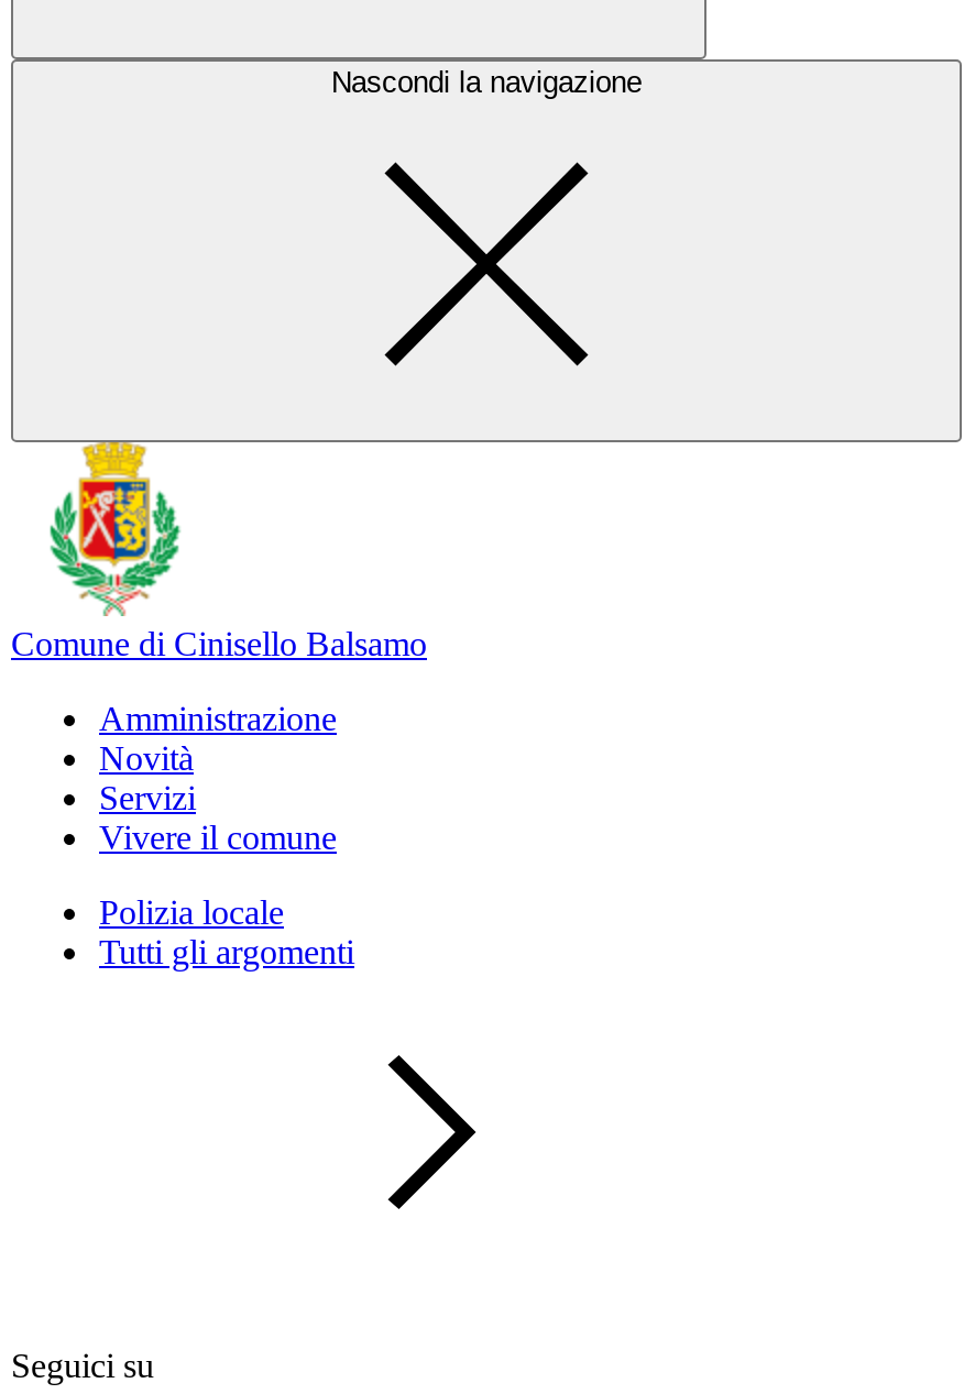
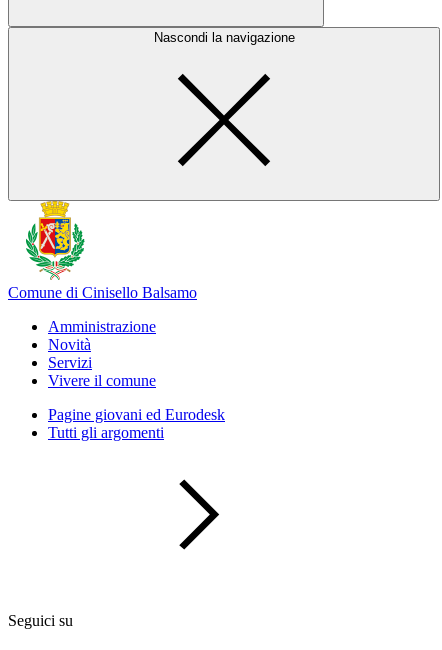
[99,893,284,931] Polizia locale -> [48,406,225,423] Pagine giovani ed Eurodesk

